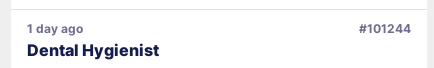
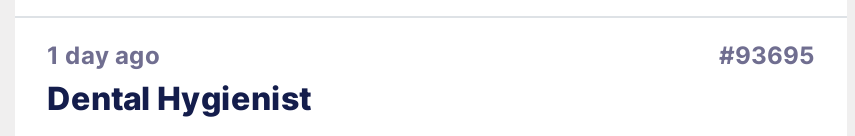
[359,21,411,36] #101244 -> [719,40,815,70] #93695

